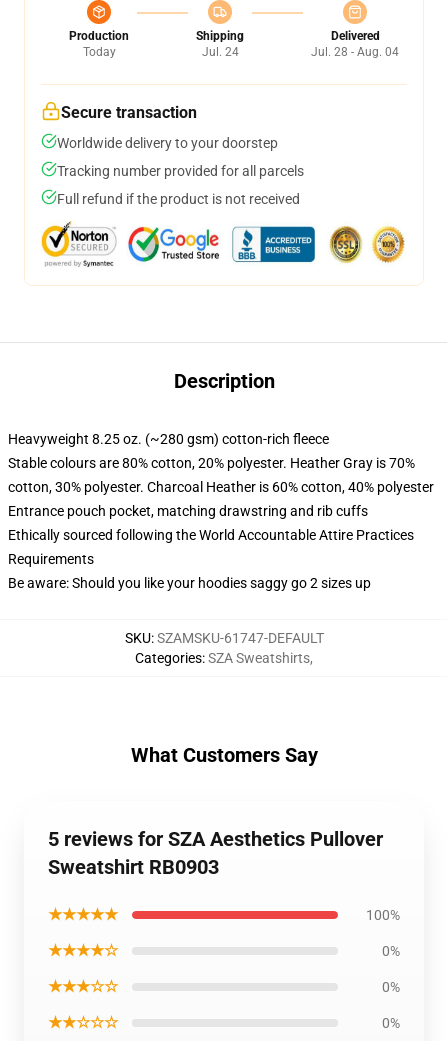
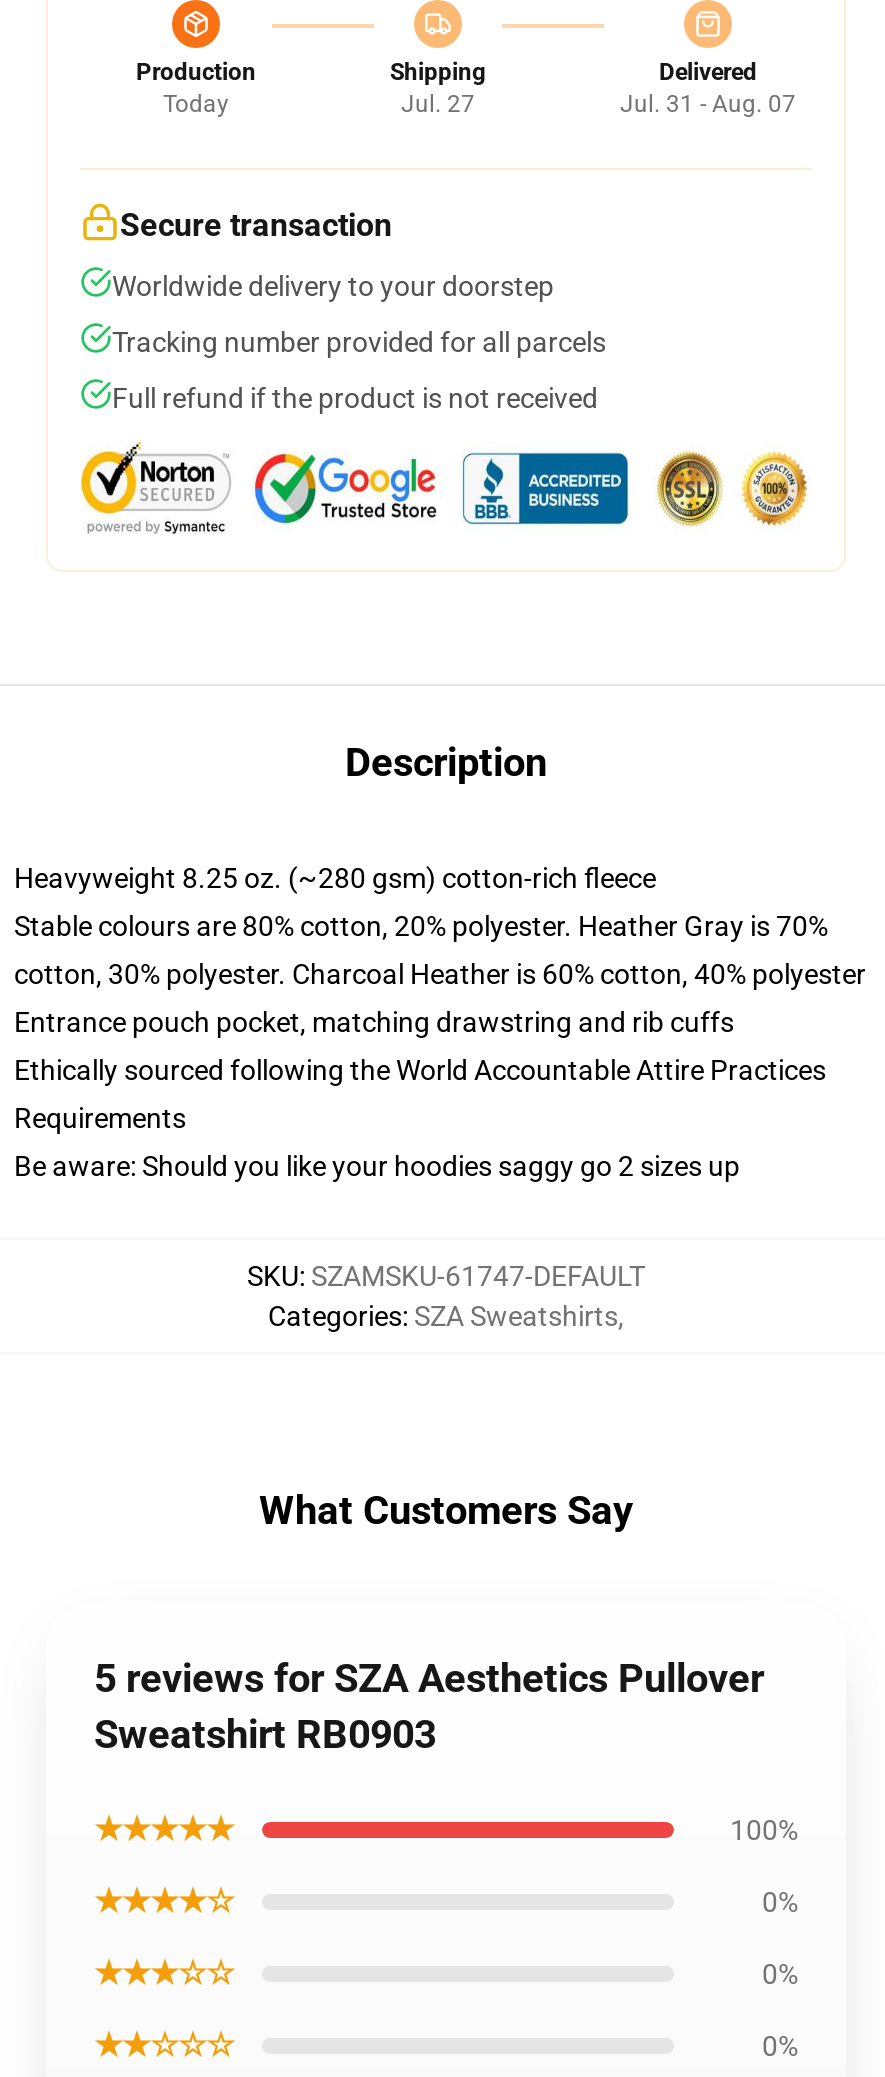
[201,45,238,59] Jul. 24 -> [401,90,475,118] Jul. 27
[311,45,399,59] Jul. 28 - Aug. 04 -> [620,90,796,118] Jul. 31 - Aug. 07

